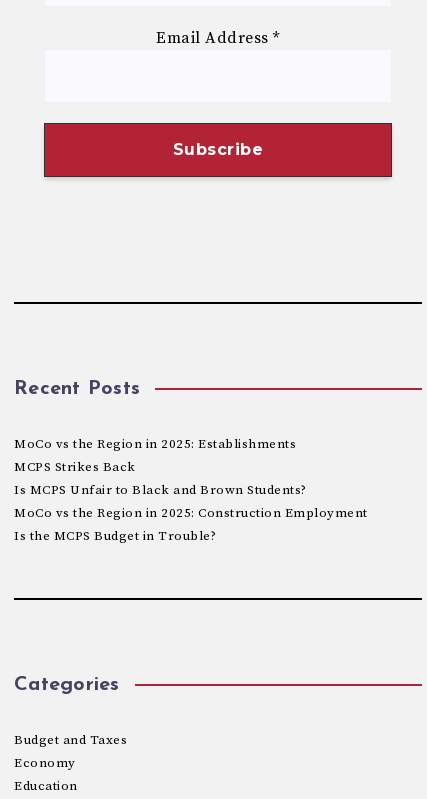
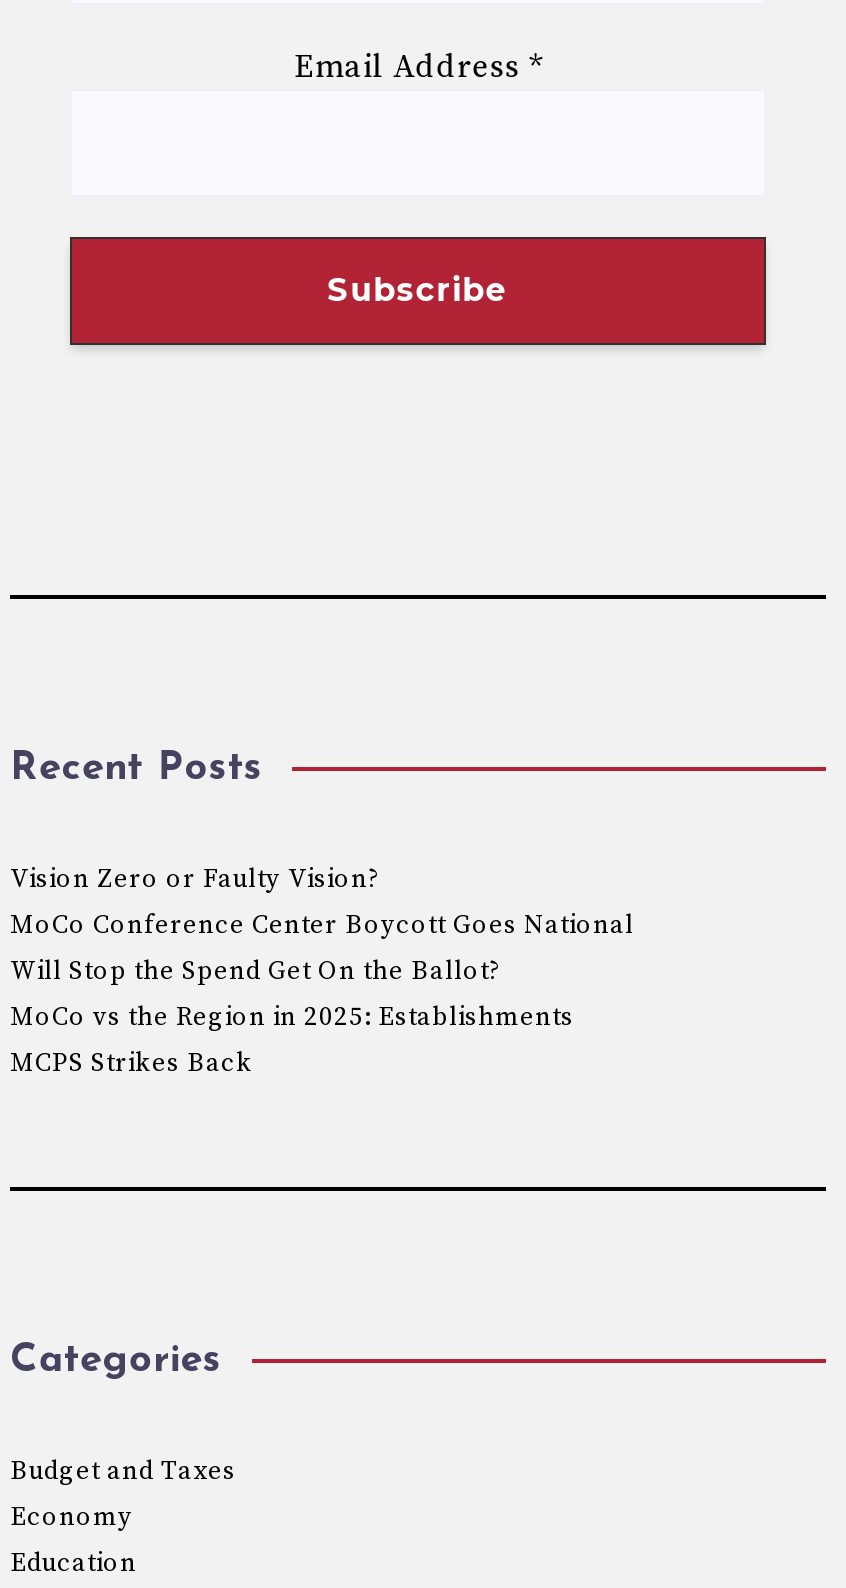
none -> [10,863,634,987] Vision Zero or Faulty Vision? | MoCo Conference Center Boycott Goes National | Will Stop the Spend Get On the Ballot?
moved [14,436,296,475] -> [10,1001,574,1079]: MoCo vs the Region in 2025: Establishments | MCPS Strikes Back
[14,482,367,544] Is MCPS Unfair to Black and Brown Students? | MoCo vs the Region in 2025: Construction Employment | Is the MCPS Budget in Trouble? -> none

